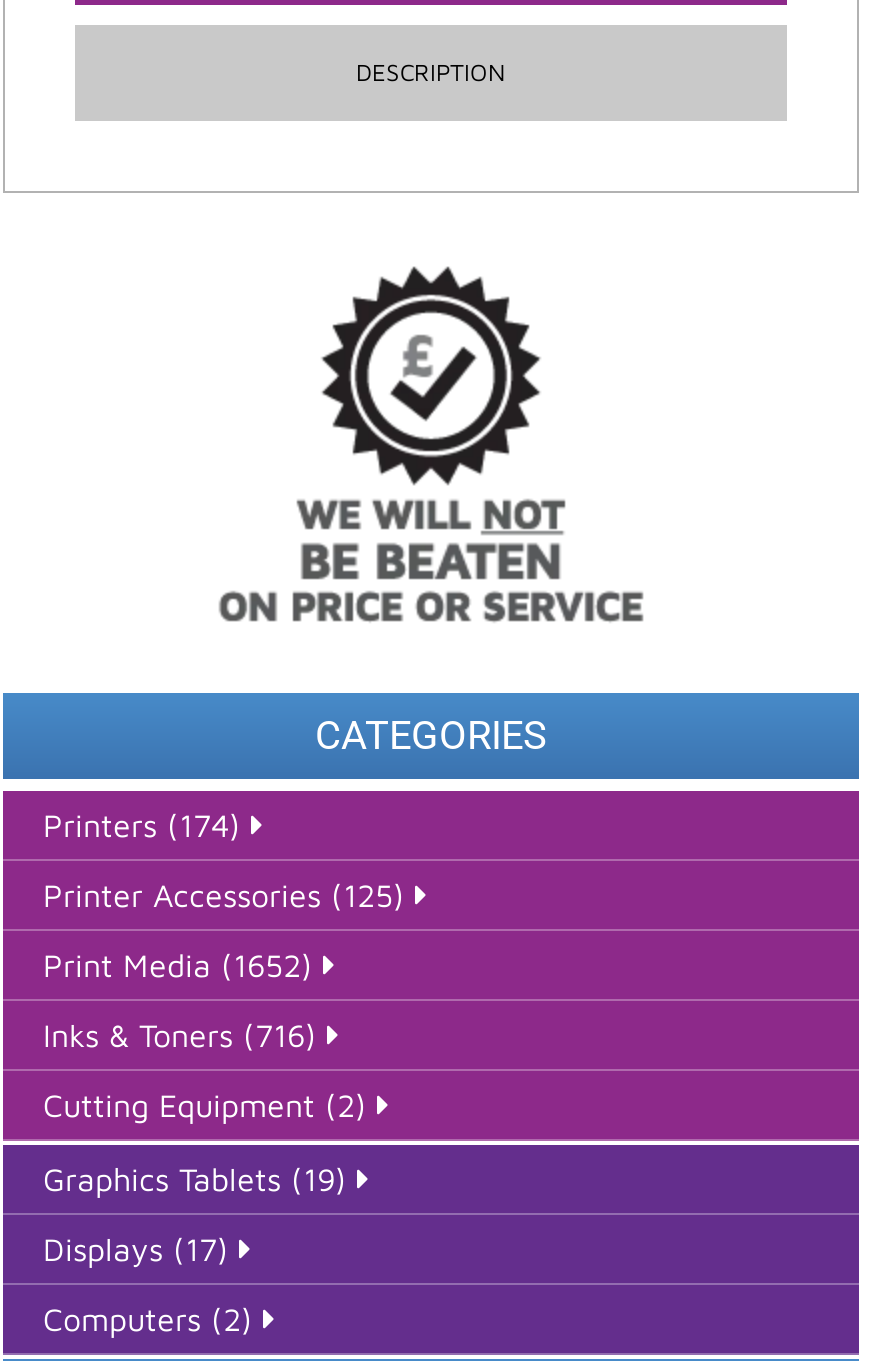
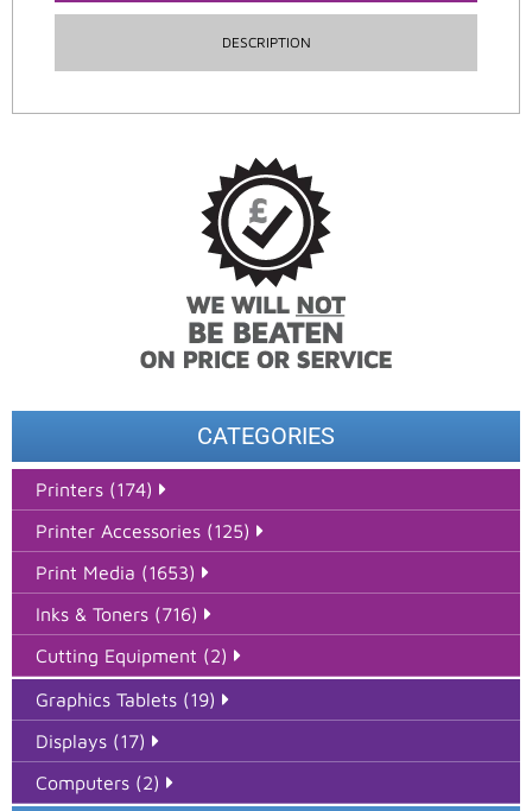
[43,947,323,983] Print Media (1652) -> [36,561,202,583] Print Media (1653)

